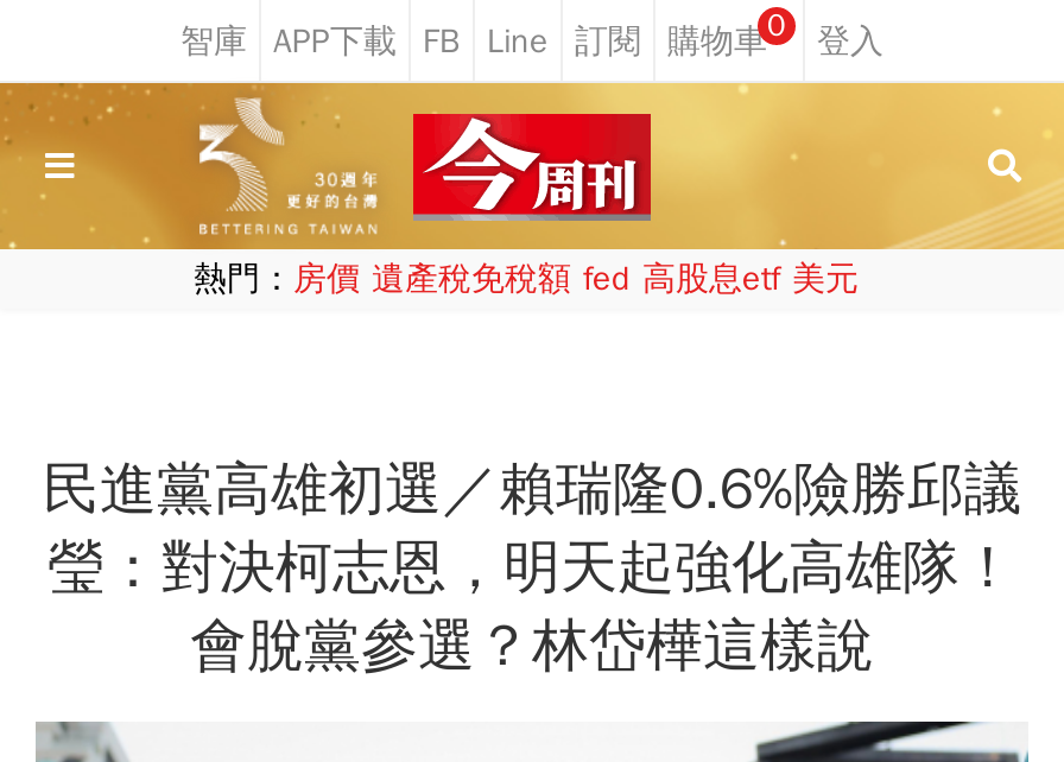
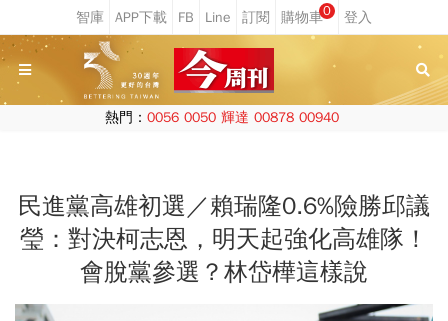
[194,259,859,299] 熱門：房價 遺產稅免稅額 fed 高股息etf 美元 -> [104,109,338,126] 熱門：0056 0050 輝達 00878 00940

